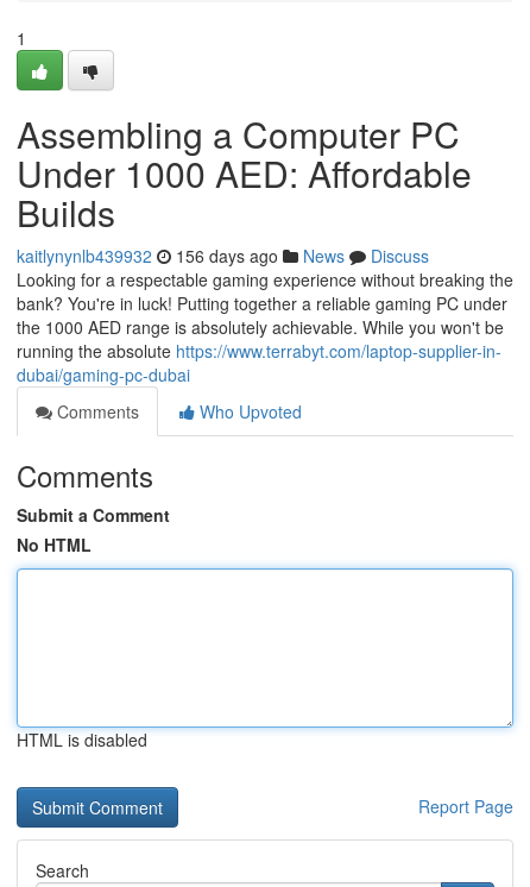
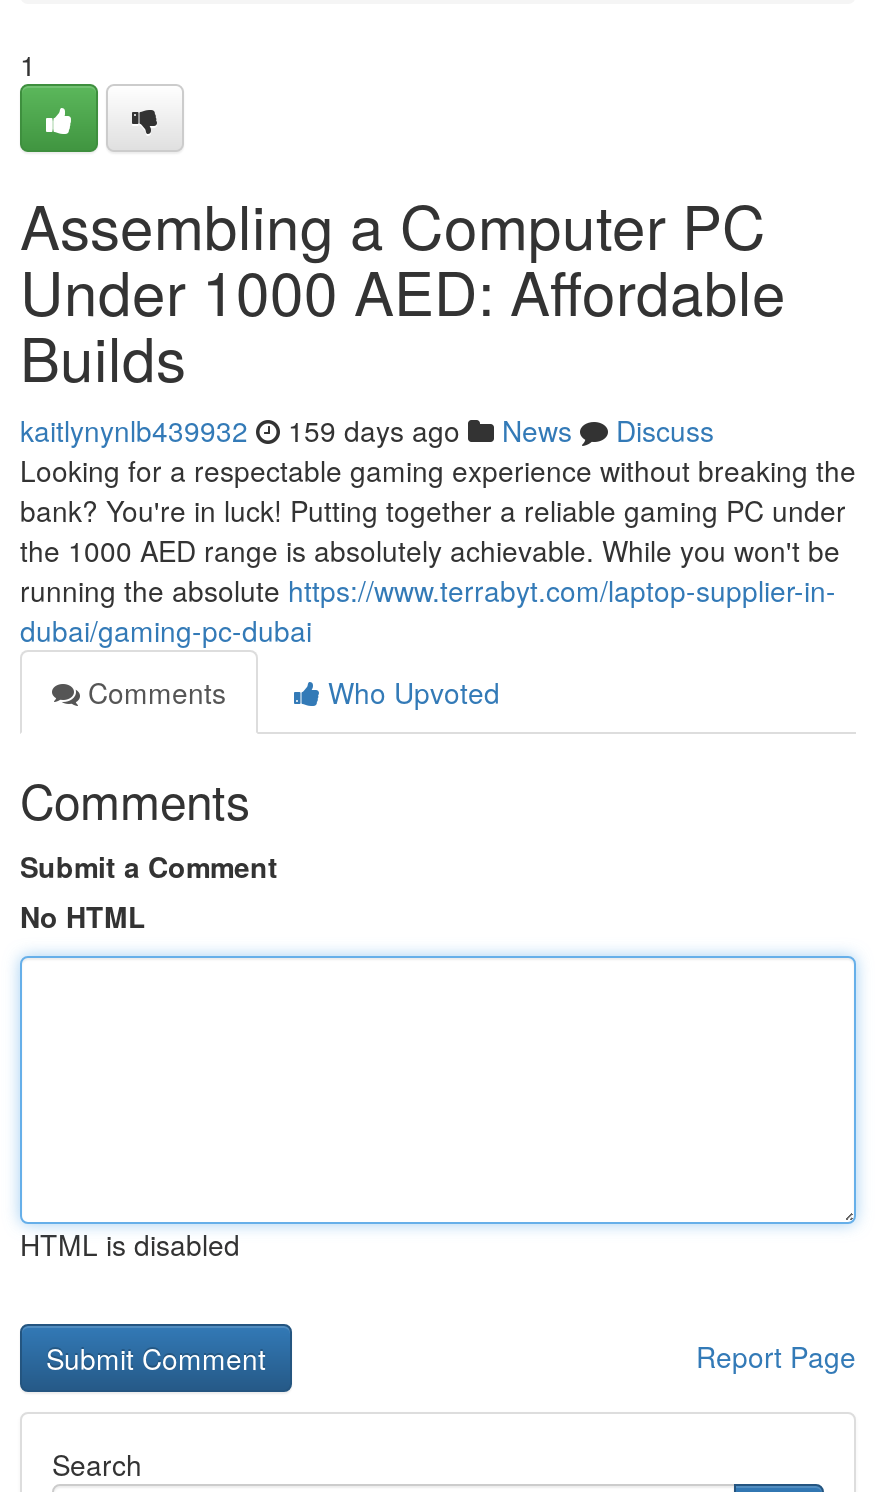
[17,244,429,268] kaitlynynlb439932 156 days ago News Discuss -> [20,410,714,450] kaitlynynlb439932 159 days ago News Discuss

